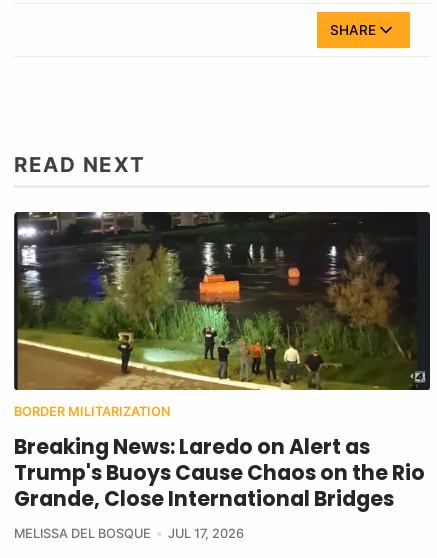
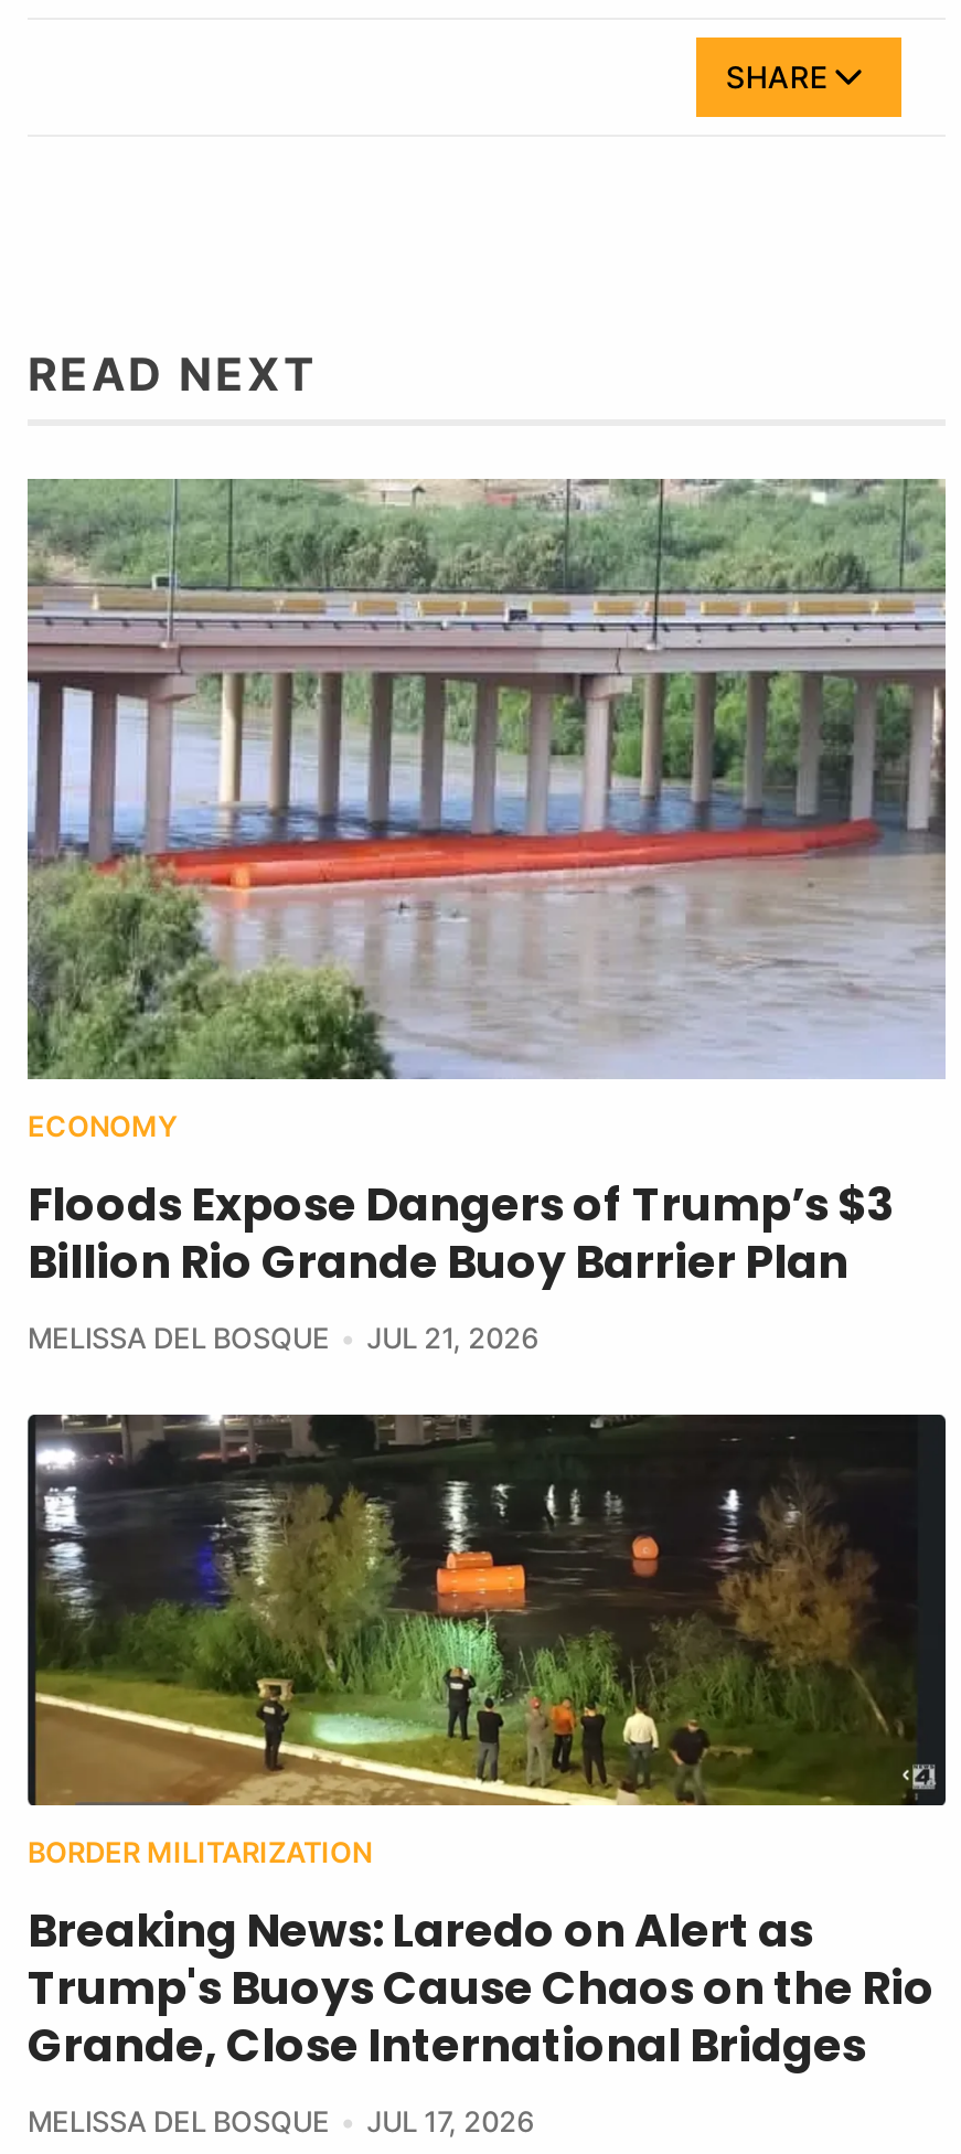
none -> [25,477,948,1354] [image] | ECONOMY | Floods Expose Dangers of Trump’s $3 | Billion Rio Grande Buoy Barrier Plan | MELISSA DEL BOSQUE | JUL 21, 2026

